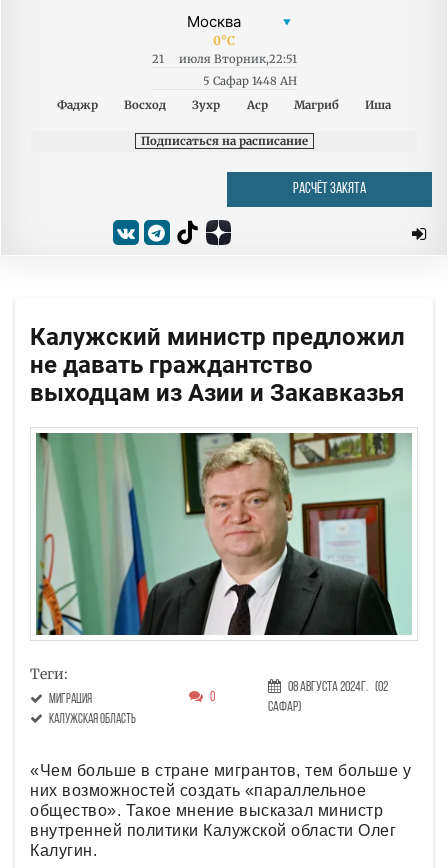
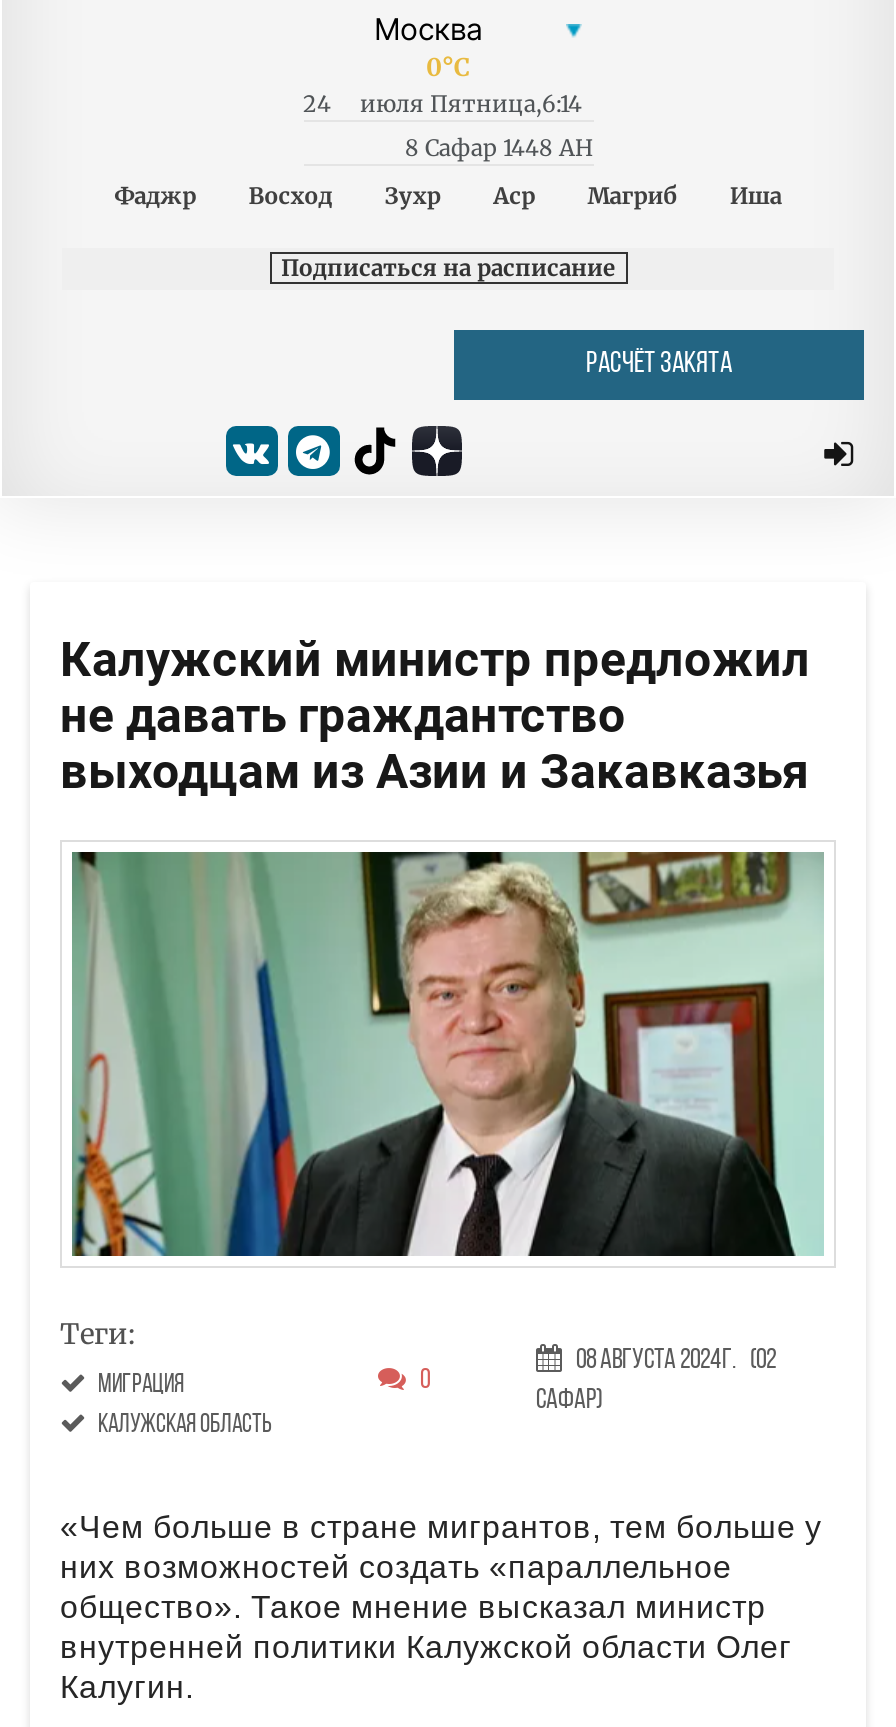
[151,52,163,66] 21 -> [303,90,331,118] 24
[178,52,296,66] июля Вторник,22:51 -> [360,90,582,118] июля Пятница,6:14
[202,74,296,88] 5 Сафар 1448 AH -> [405,134,593,162] 8 Сафар 1448 AH

